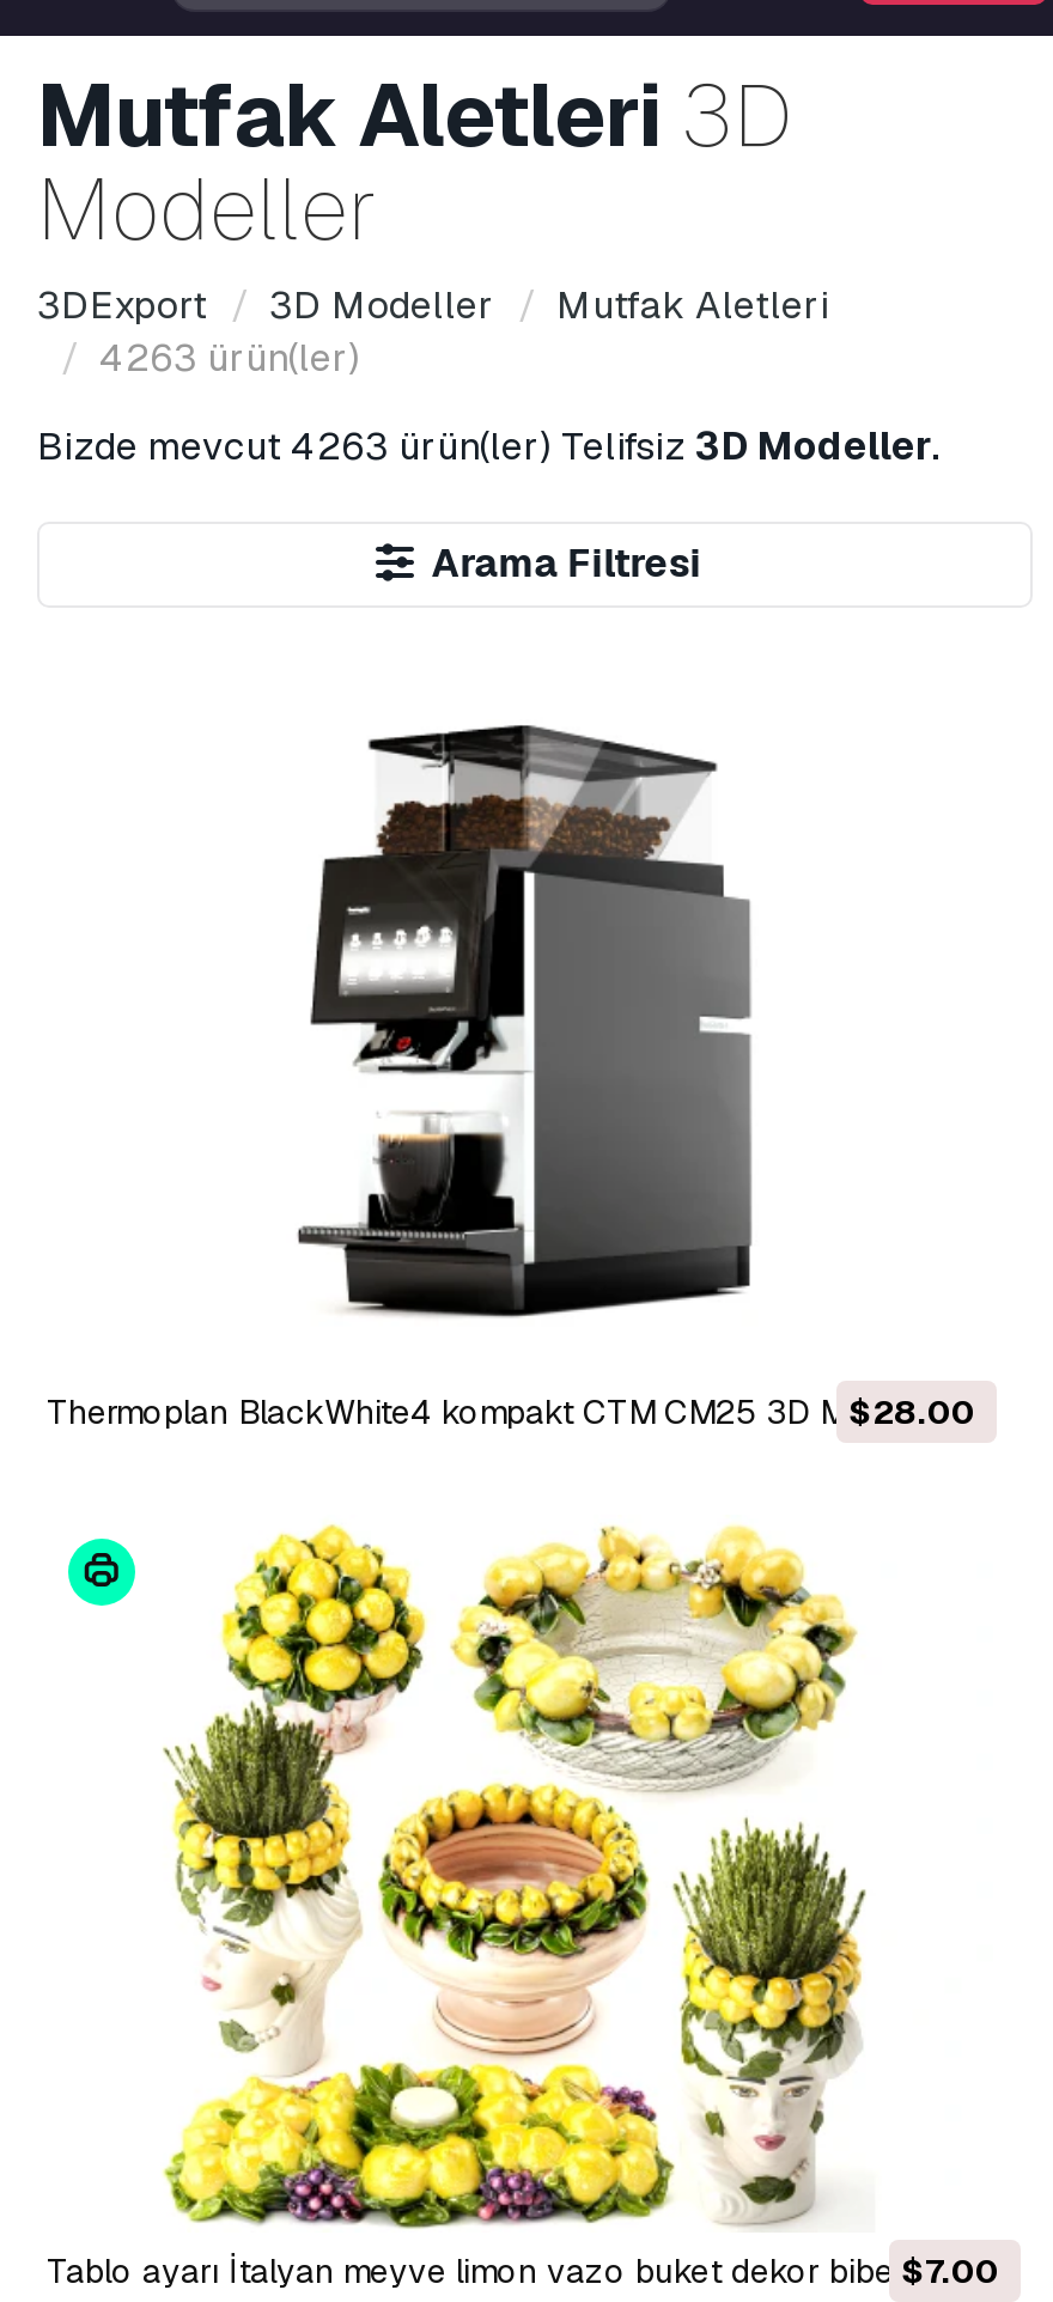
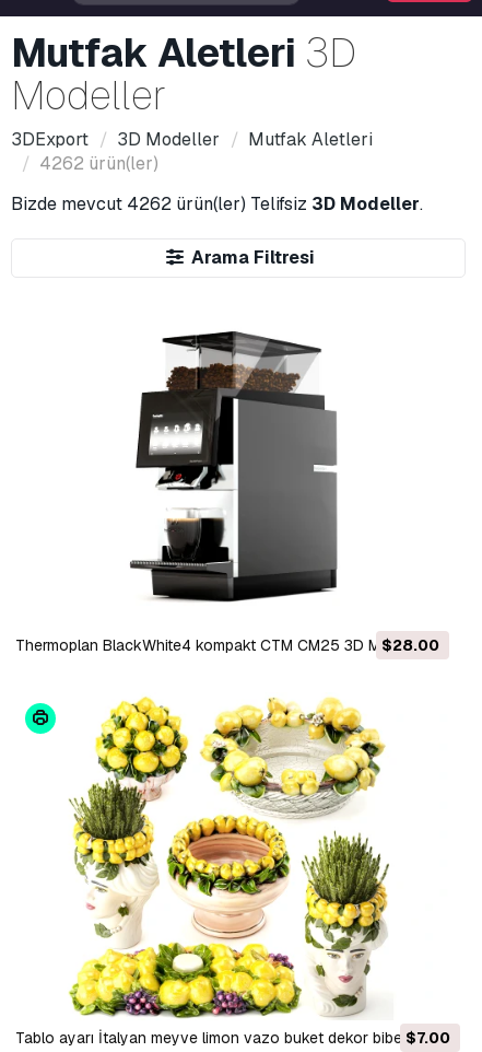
[99,333,360,383] 4263 ürün(ler) -> [39,152,158,175] 4262 ürün(ler)
[37,421,939,471] Bizde mevcut 4263 ürün(ler) Telifsiz 3D Modeller. -> [11,192,423,215] Bizde mevcut 4262 ürün(ler) Telifsiz 3D Modeller.

